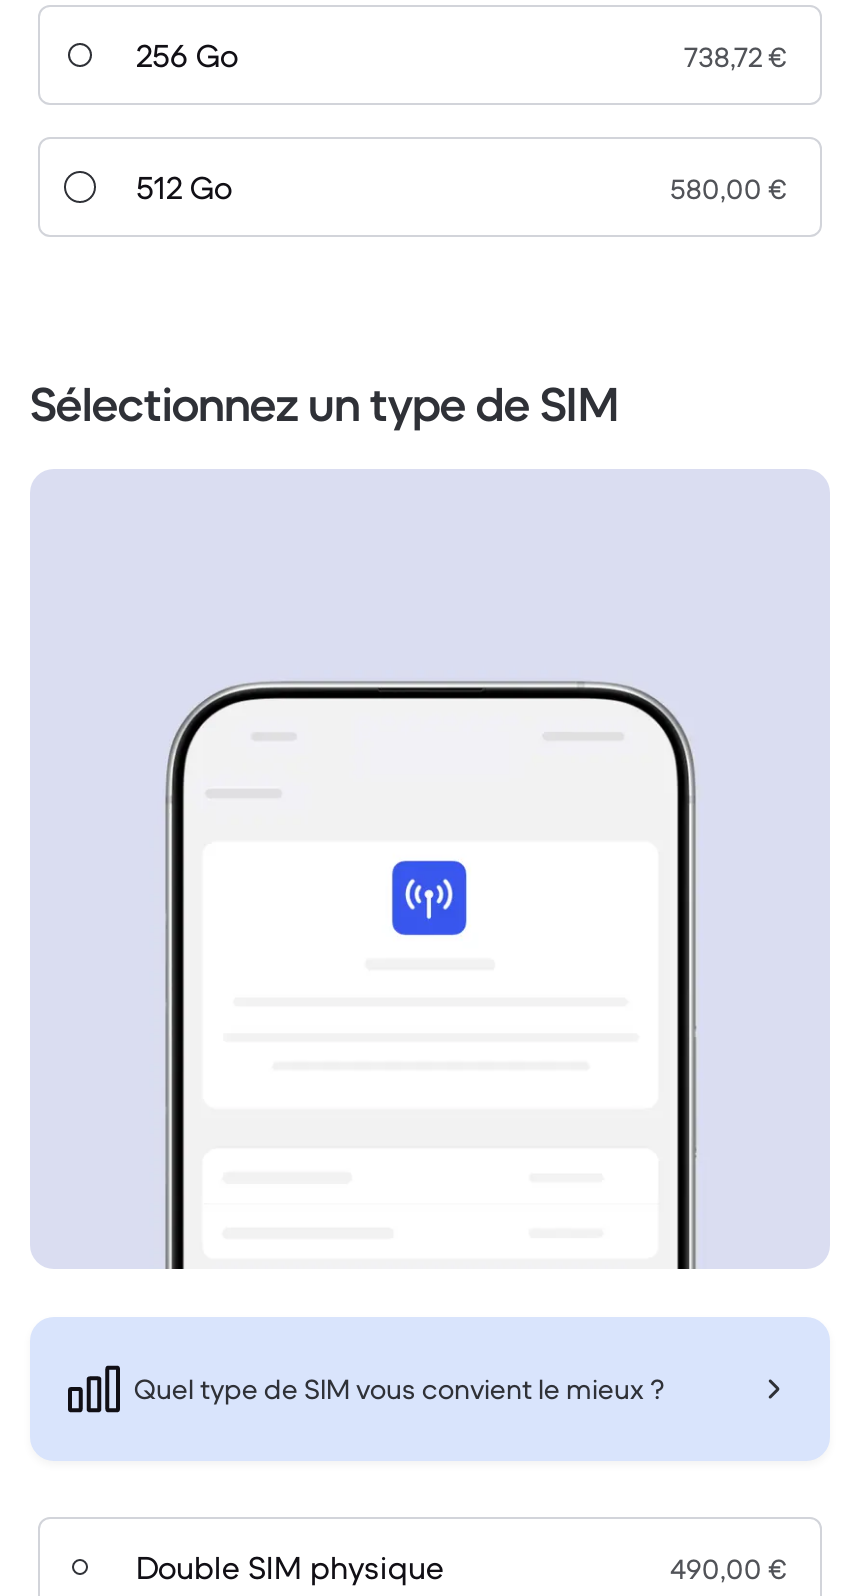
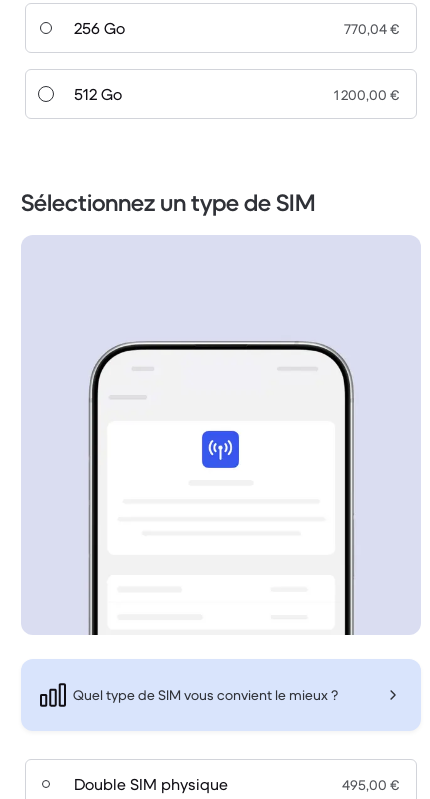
[684,40,788,76] 738,72 € -> [344,20,400,38] 770,04 €
[670,172,788,208] 580,00 € -> [334,86,400,104] 1 200,00 €
[670,1552,788,1588] 490,00 € -> [342,776,400,794] 495,00 €

